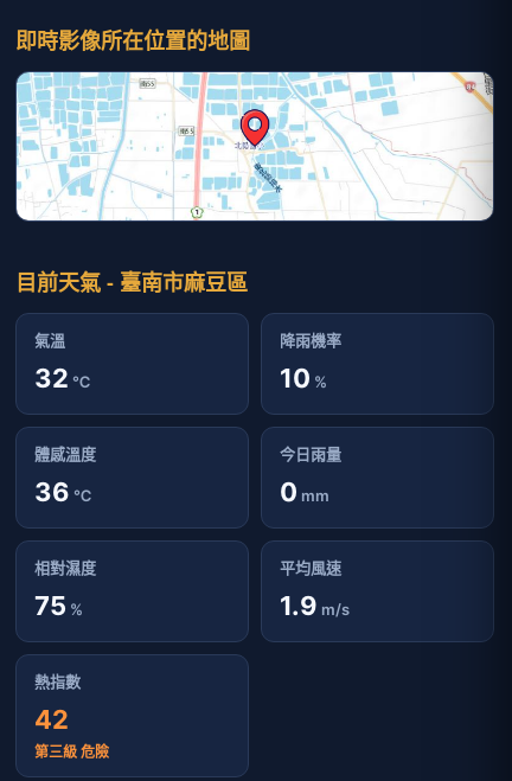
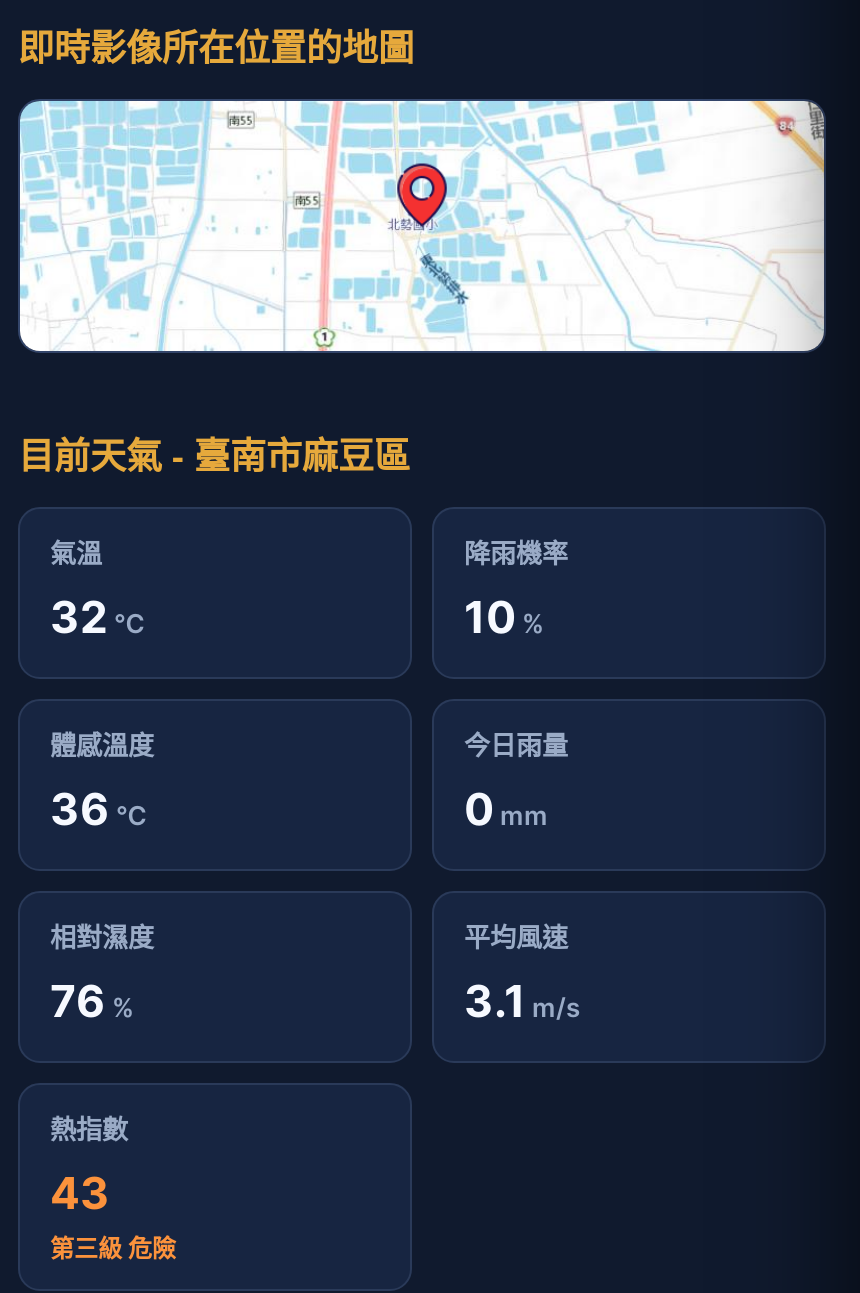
[34,591,83,621] 75% -> [50,976,134,1028] 76%
[280,591,350,621] 1.9 m/s -> [464,976,580,1028] 3.1 m/s
[34,704,69,735] 42 -> [50,1168,110,1220] 43

